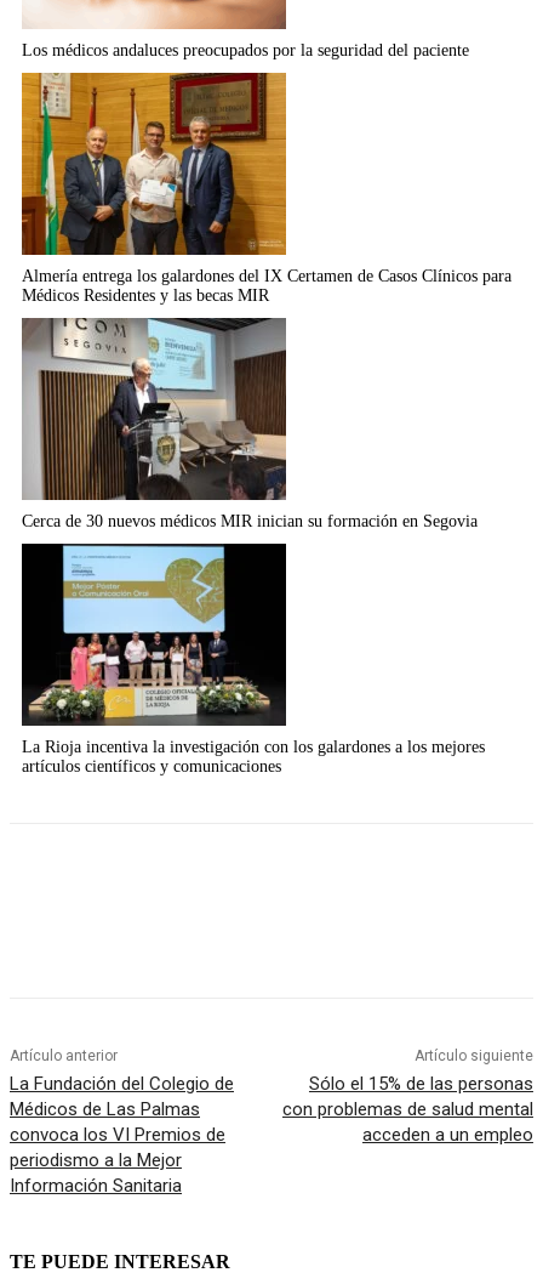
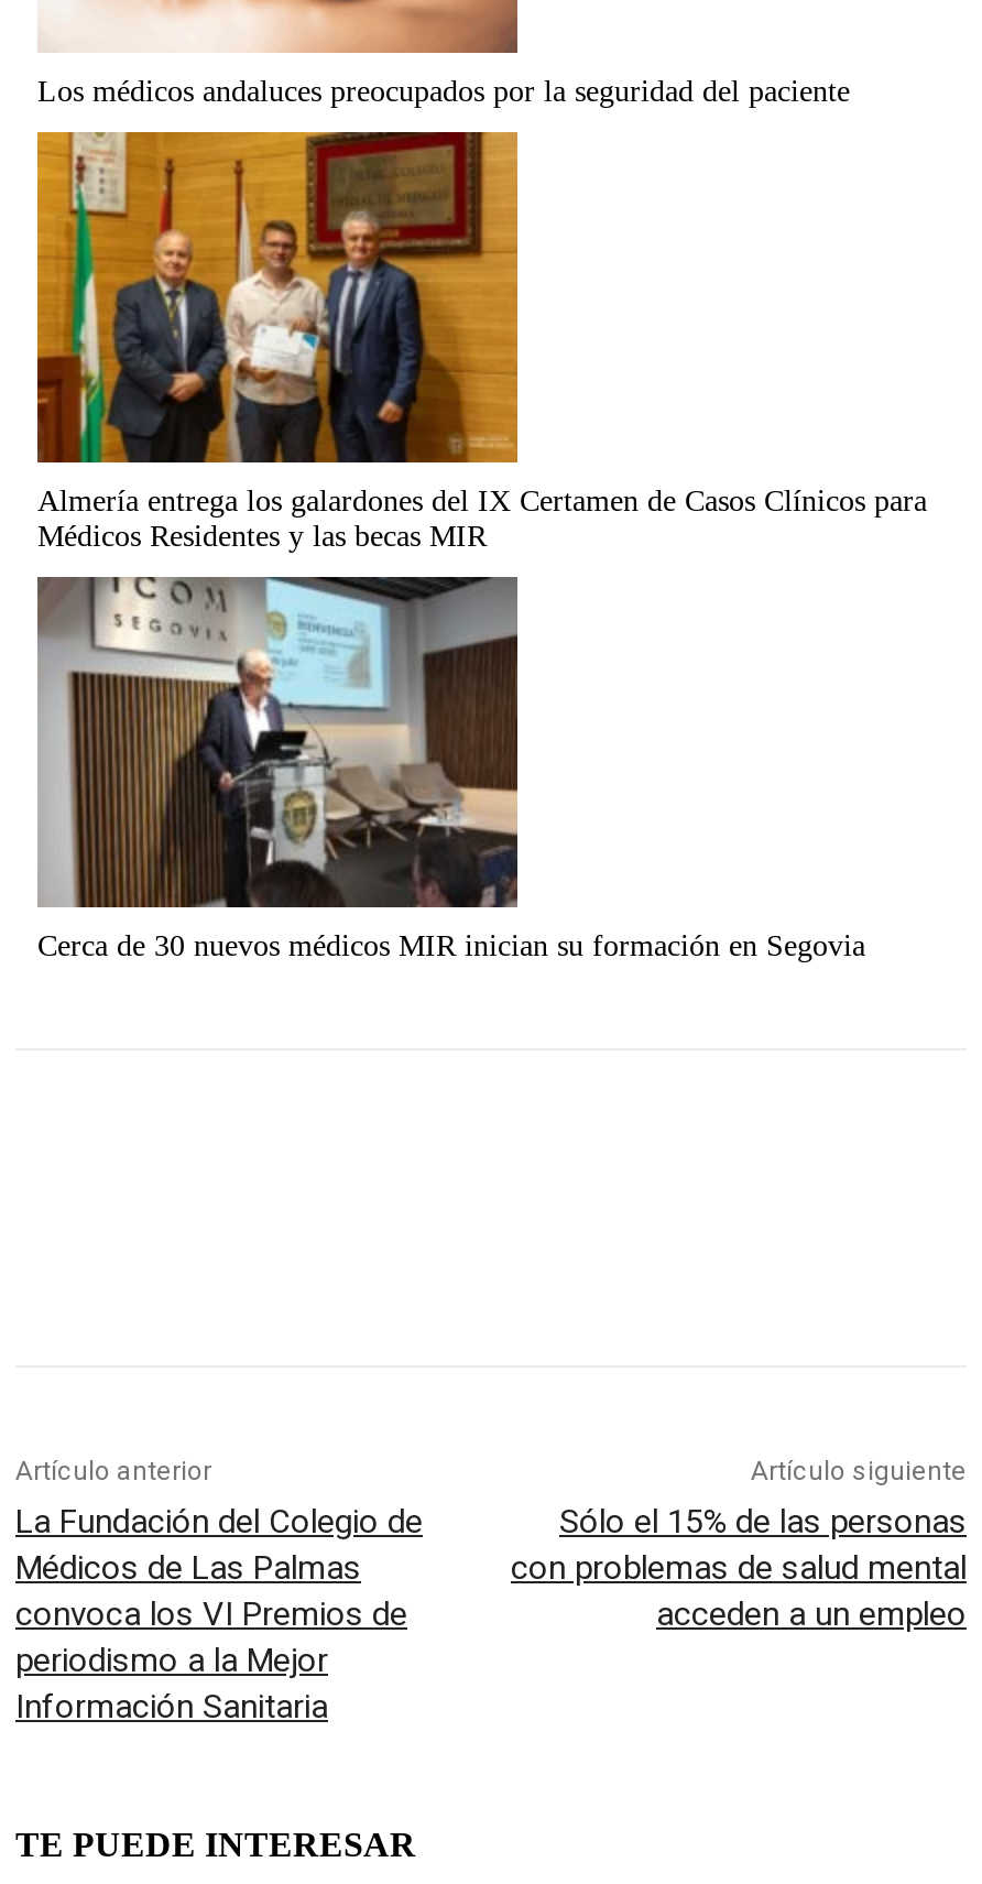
[21,542,485,775] [image] | La Rioja incentiva la investigación con los galardones a los mejores | artículos científicos y comunicaciones -> none

